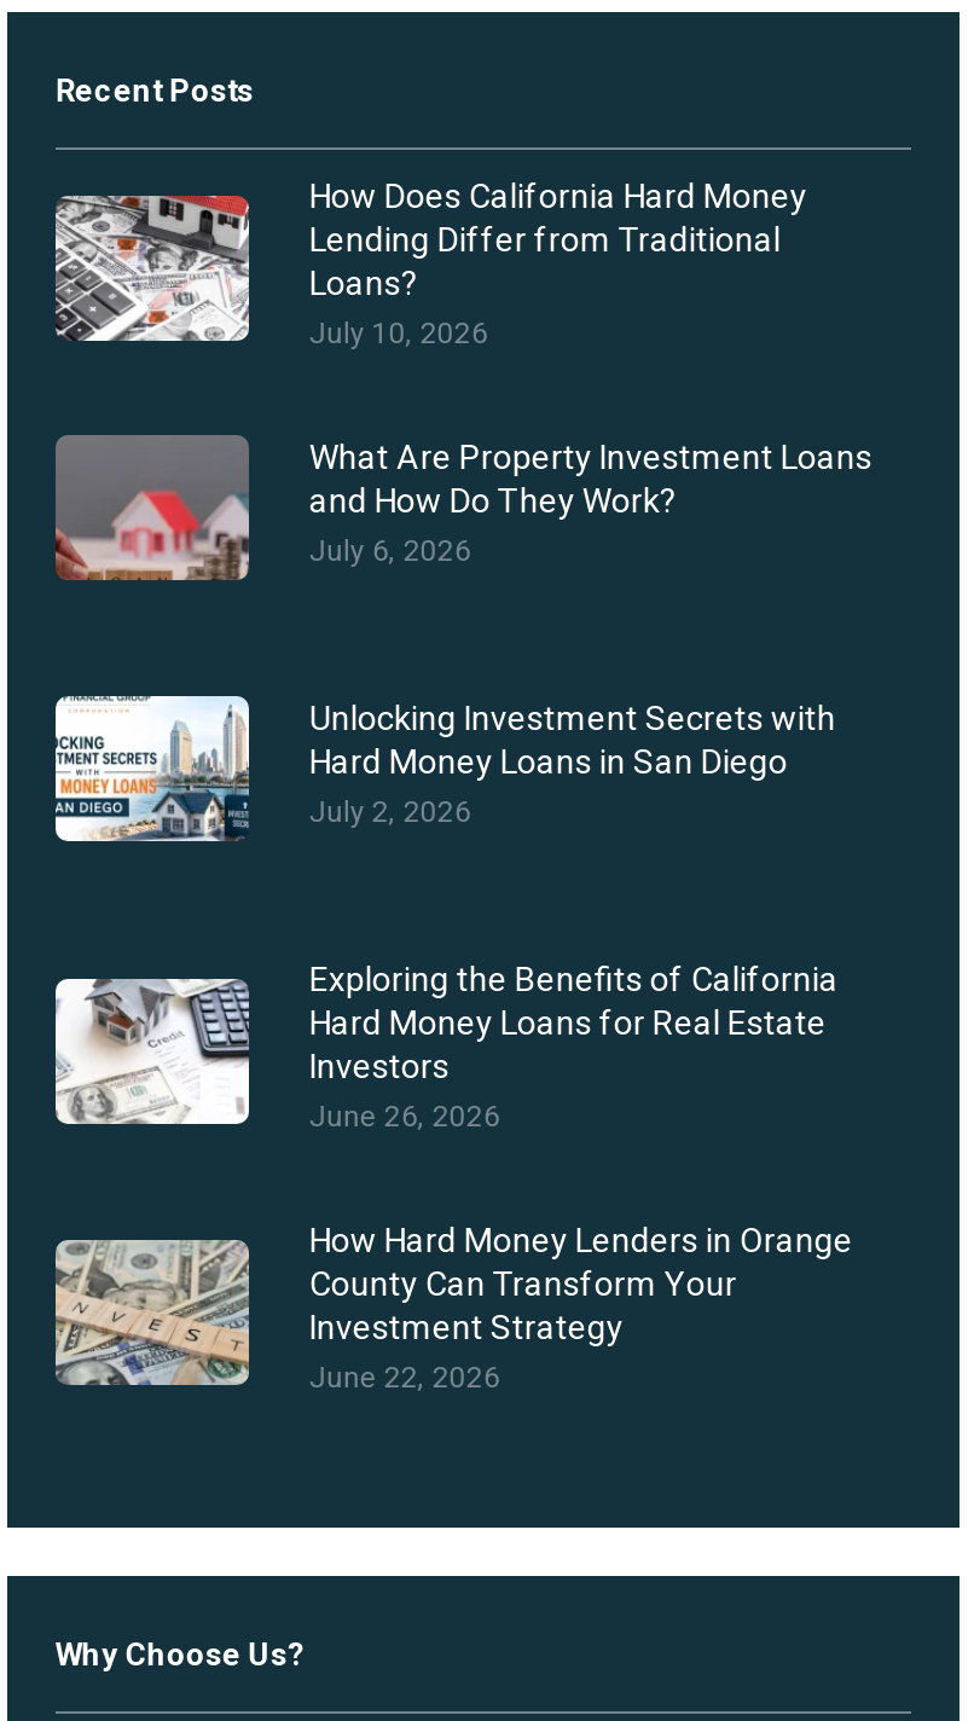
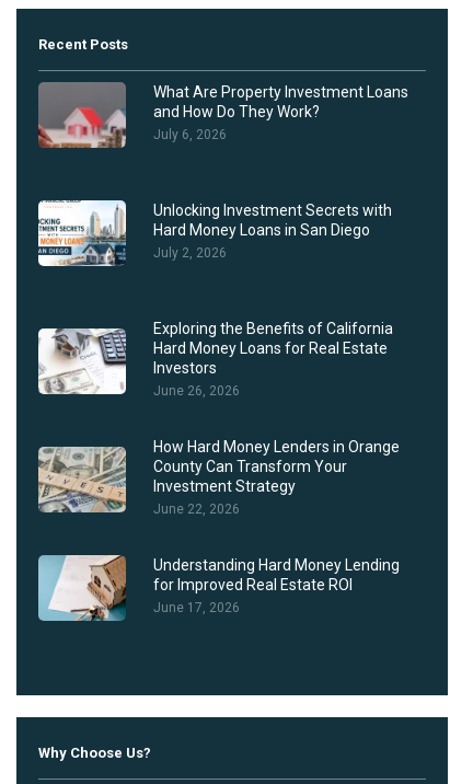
[56,174,807,350] [image] | How Does California Hard Money | Lending Differ from Traditional | Loans? | July 10, 2026 -> none
moved [53,437,872,1394] -> [37,83,408,517]: [image] | What Are Property Investment Loans | and How Do They Work? | ... | Investment Strategy | June 22, 2026
none -> [37,554,400,622] [image] | Understanding Hard Money Lending | for Improved Real Estate ROI | June 17, 2026

